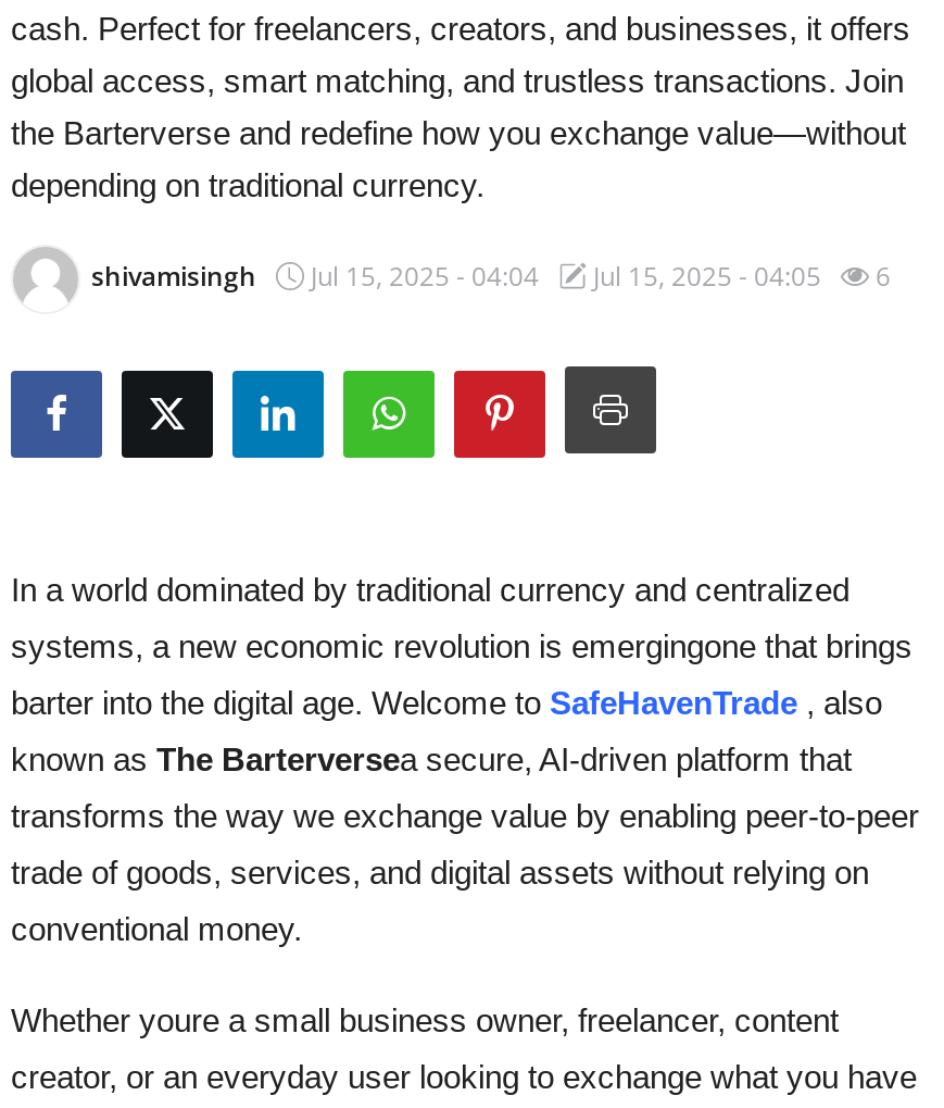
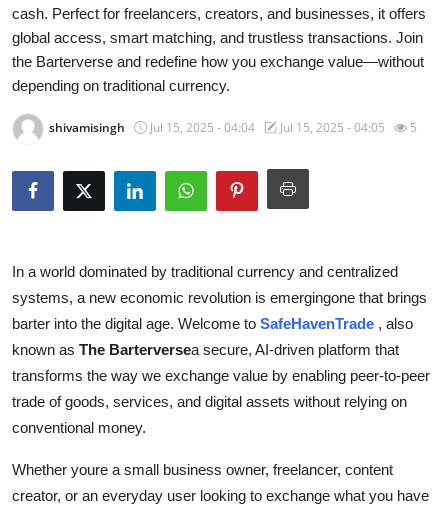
[869,258,891,295] 6 -> [407,119,417,136] 5

